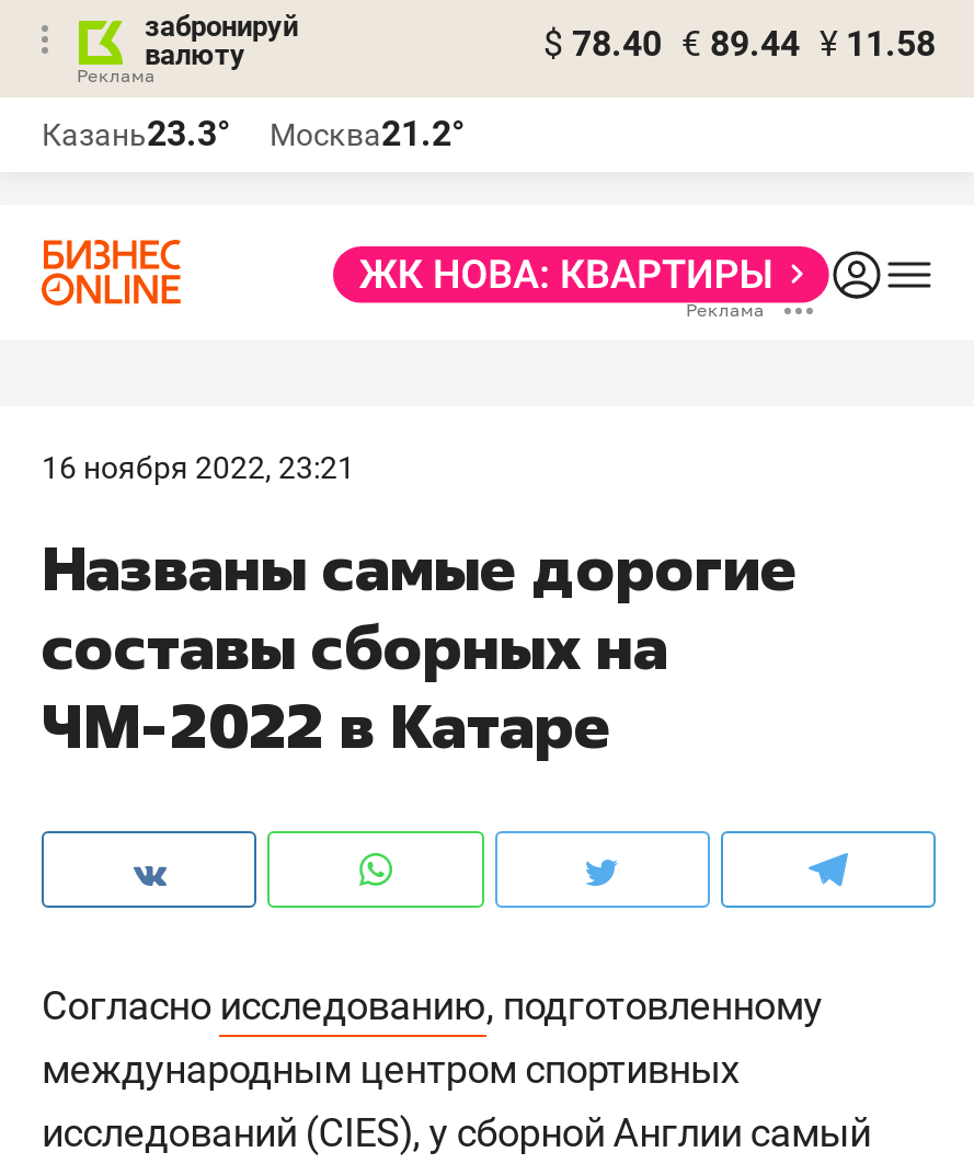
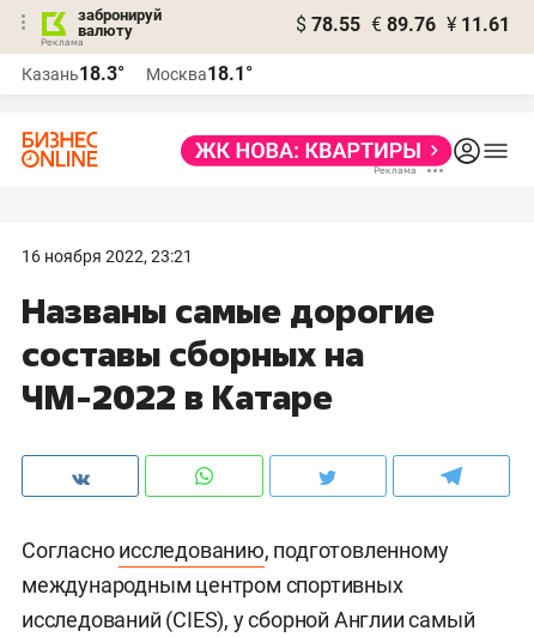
[543,23,936,65] $ 78.40 € 89.44 ¥ 11.58 -> [296,13,510,36] $ 78.55 € 89.76 ¥ 11.61
[42,113,230,154] Казань23.3° -> [22,62,125,85] Казань18.3°
[270,113,465,154] Москва21.2° -> [146,62,253,85] Москва18.1°

